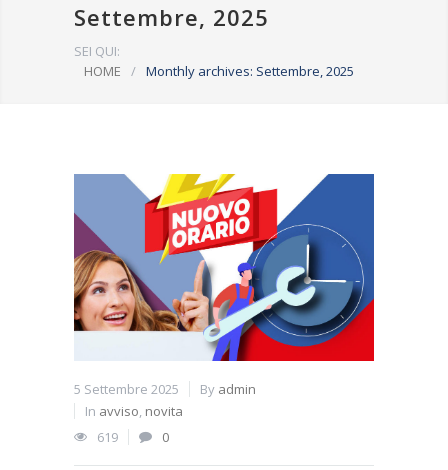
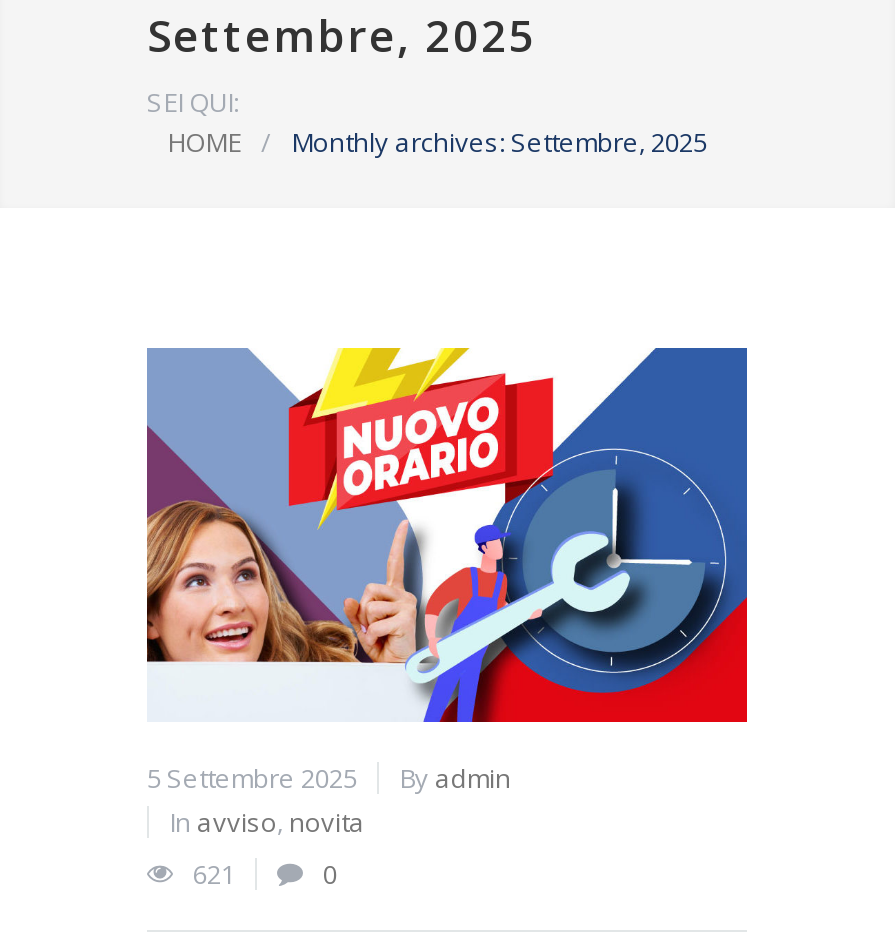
[97,428,118,446] 619 -> [193,857,235,893] 621

